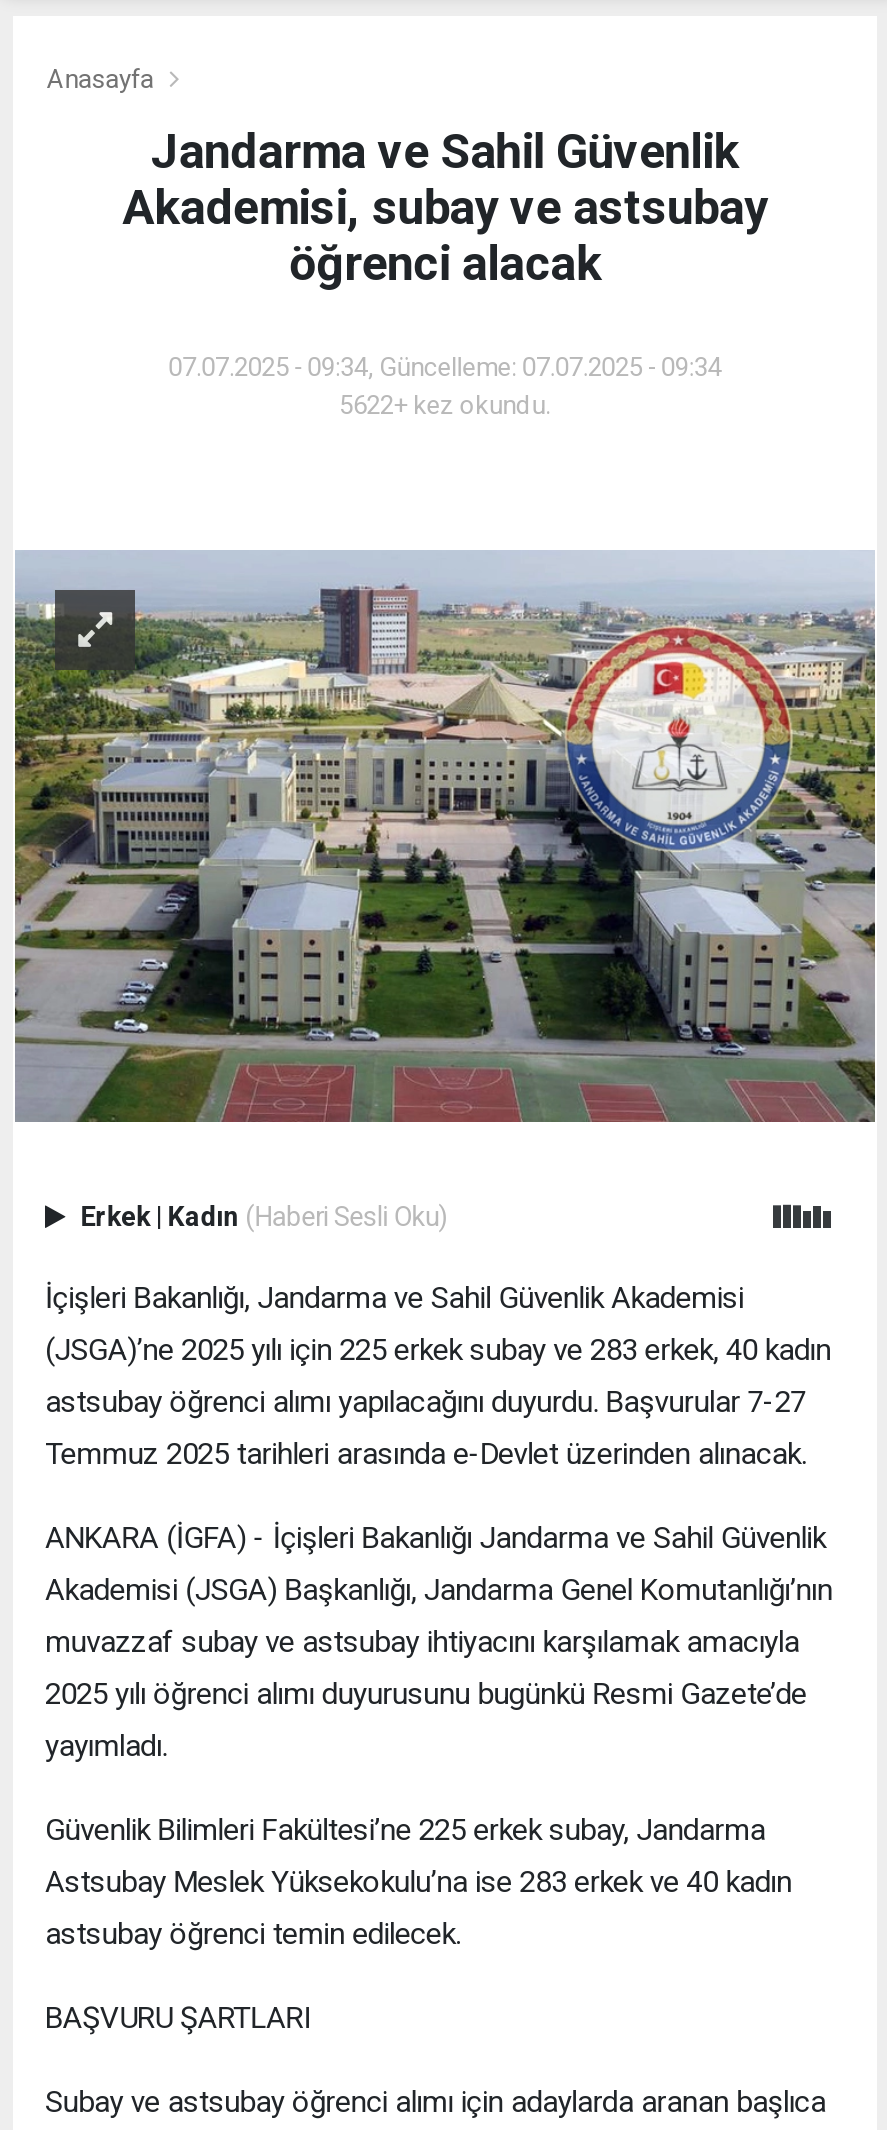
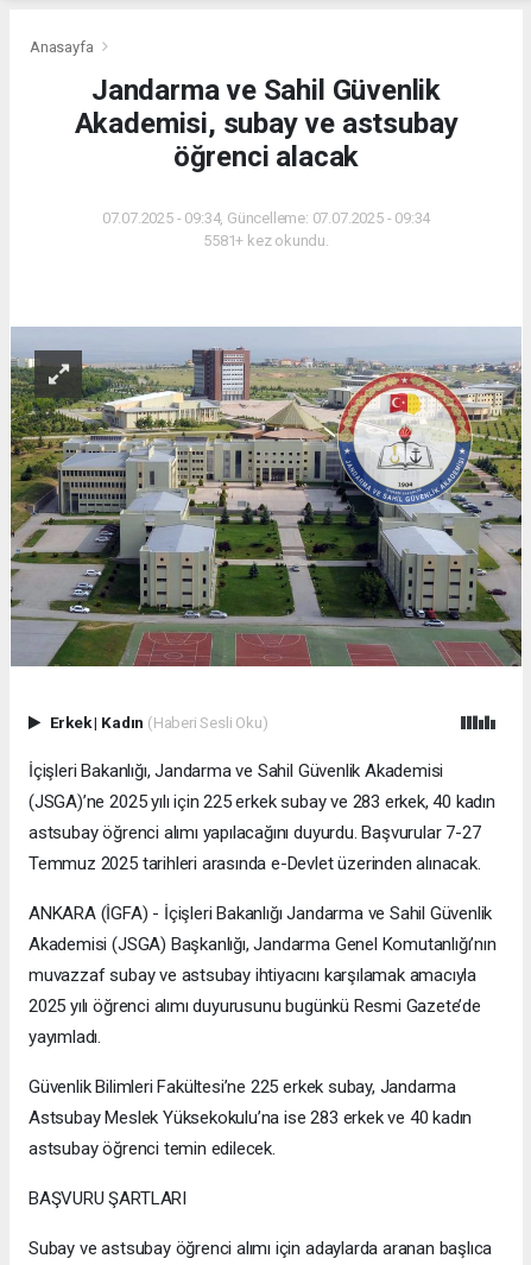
[339,390,551,420] 5622+ kez okundu. -> [203,231,329,249] 5581+ kez okundu.

